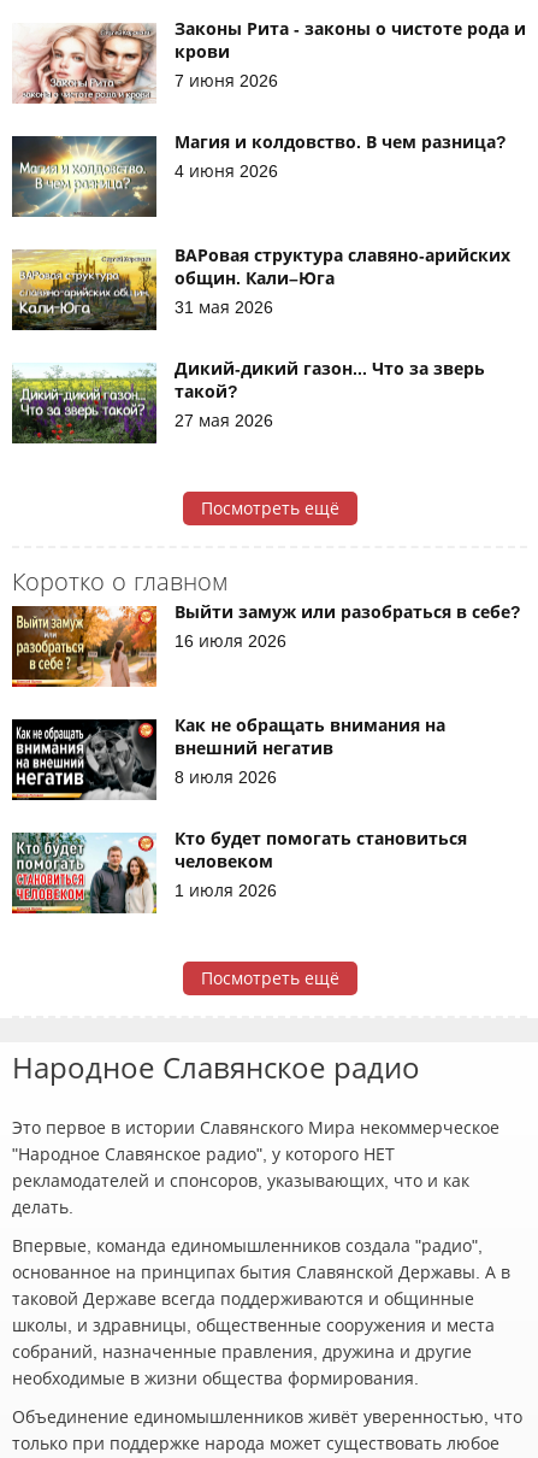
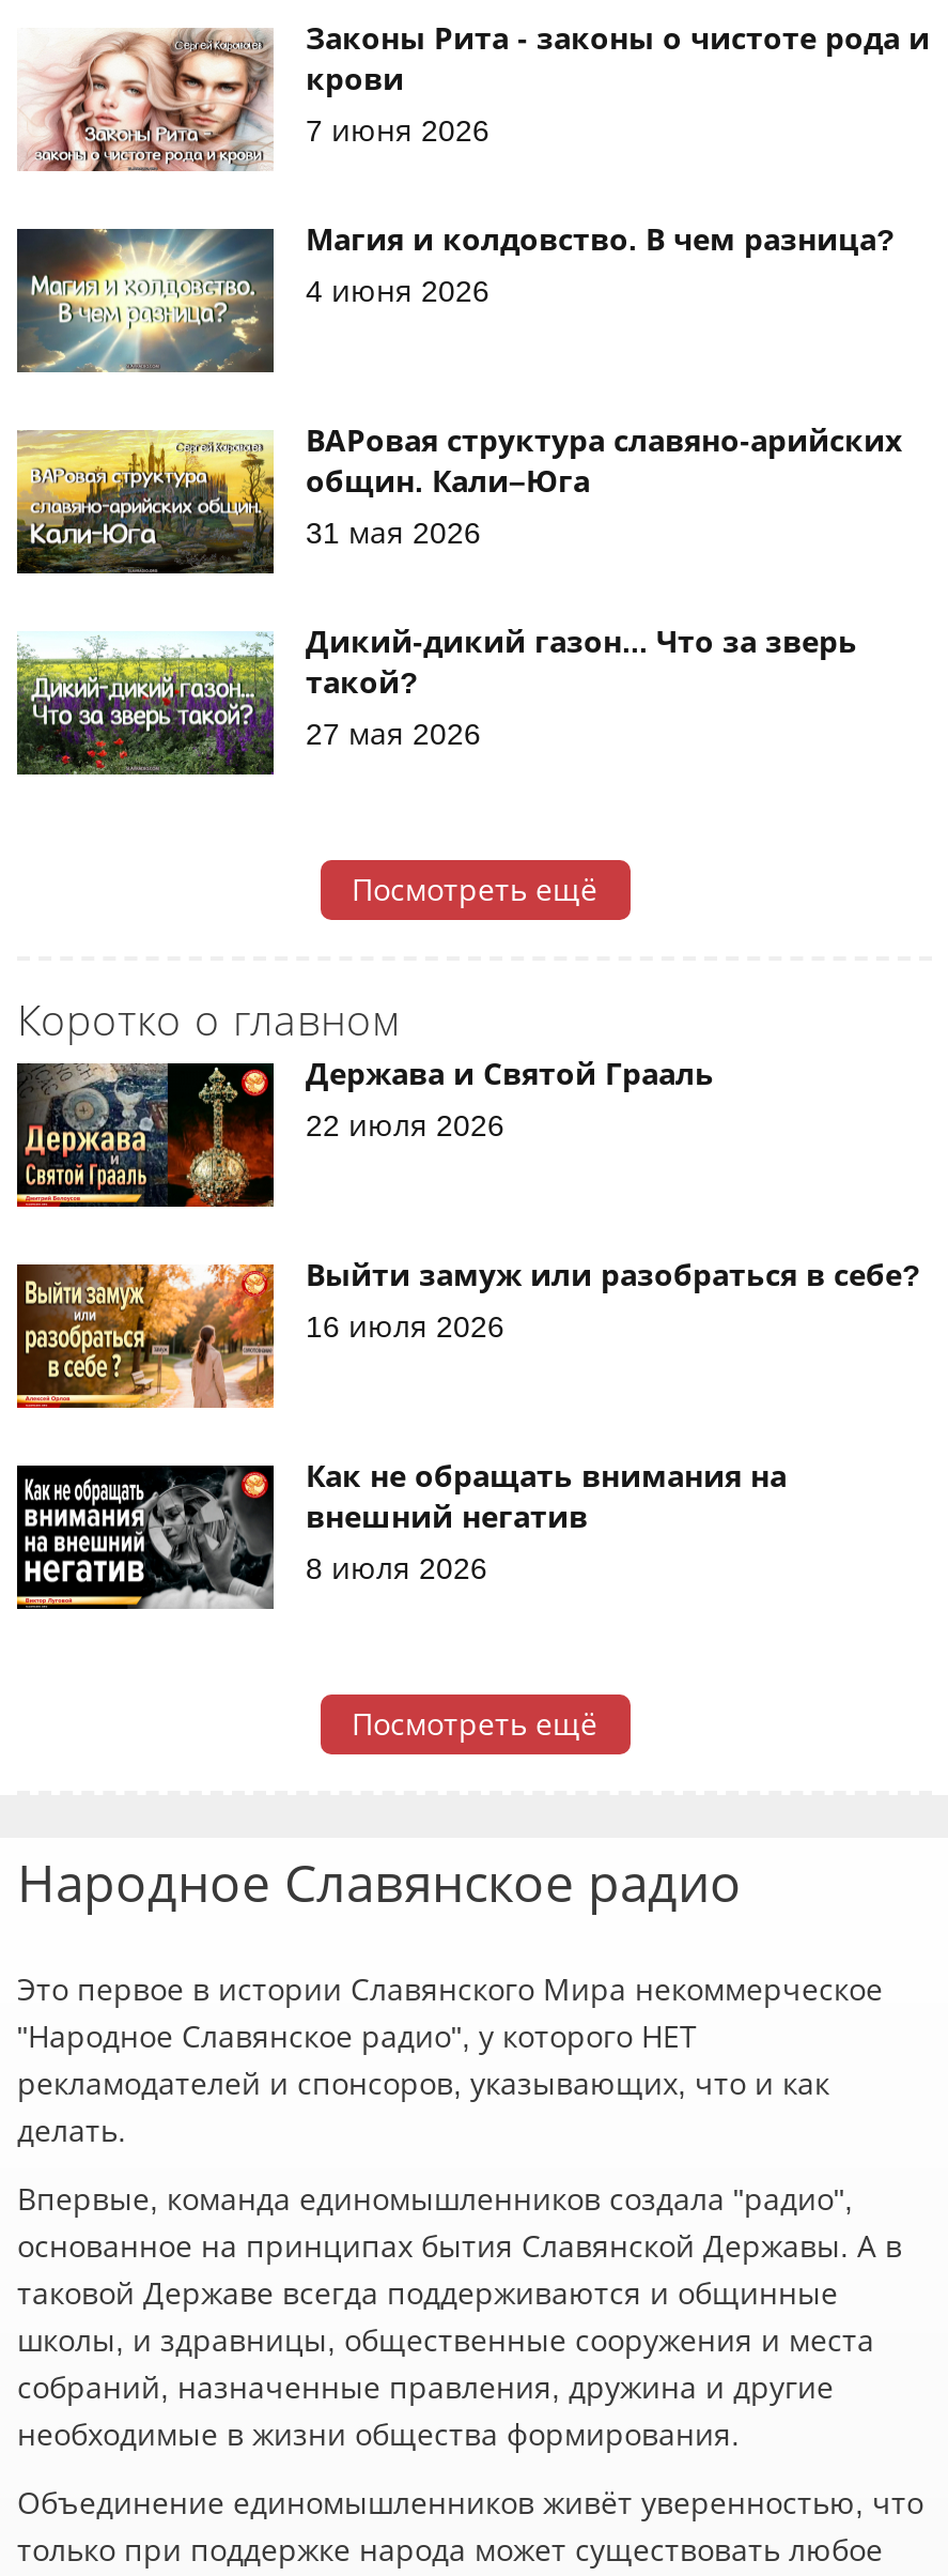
none -> [17,1057,714,1209] [image] | Держава и Святой Грааль | 22 июля 2026
moved [14,602,521,787] -> [21,1258,921,1585]: [image] | Выйти замуж или разобраться в себе? | 16 июля 2026 | Как не обращать внимания на | внешний негатив | 8 июля 2026
[11,829,467,915] [image] | Кто будет помогать становиться | человеком | 1 июля 2026 -> none

